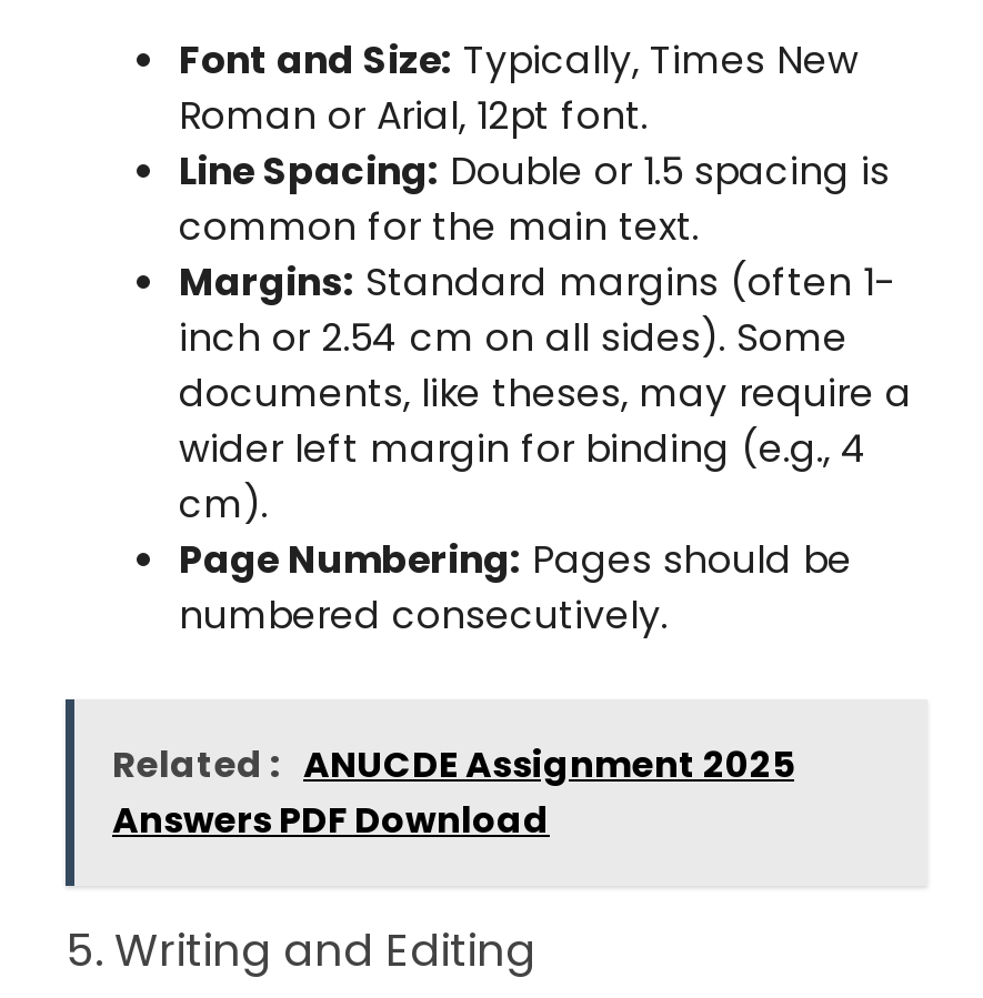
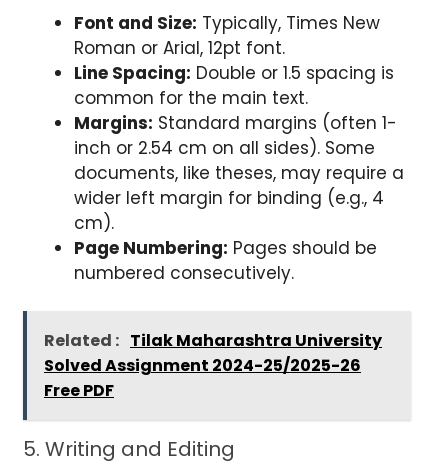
[112,740,794,846] Related : ANUCDE Assignment 2025 | Answers PDF Download -> [44,329,382,402] Related : Tilak Maharashtra University | Solved Assignment 2024-25/2025-26 | Free PDF

